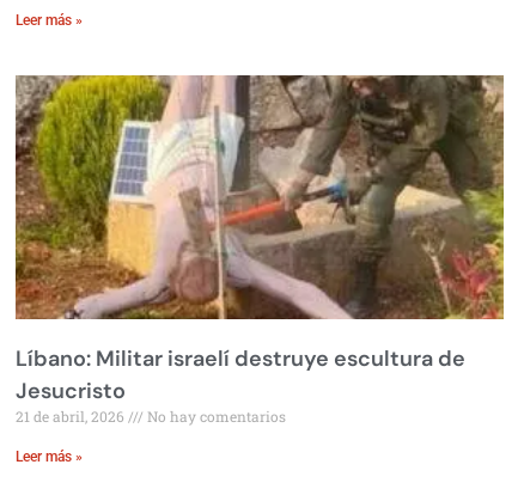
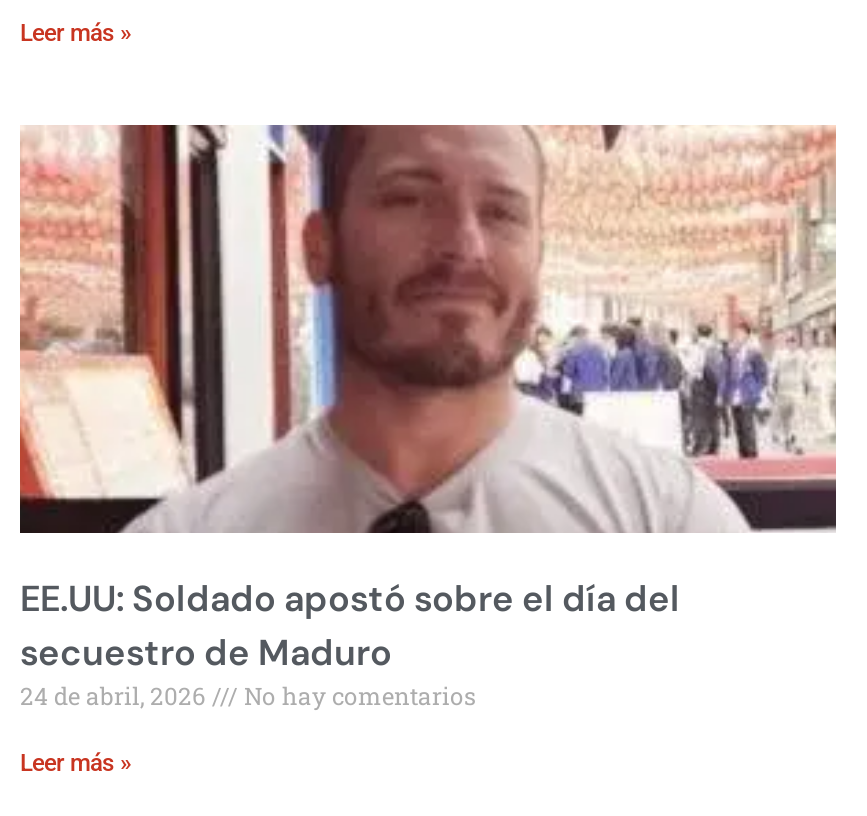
[14,74,505,426] [image] | Líbano: Militar israelí destruye escultura de | Jesucristo | 21 de abril, 2026 -> [18,122,838,712] [image] | EE.UU: Soldado apostó sobre el día del | secuestro de Maduro | 24 de abril, 2026

